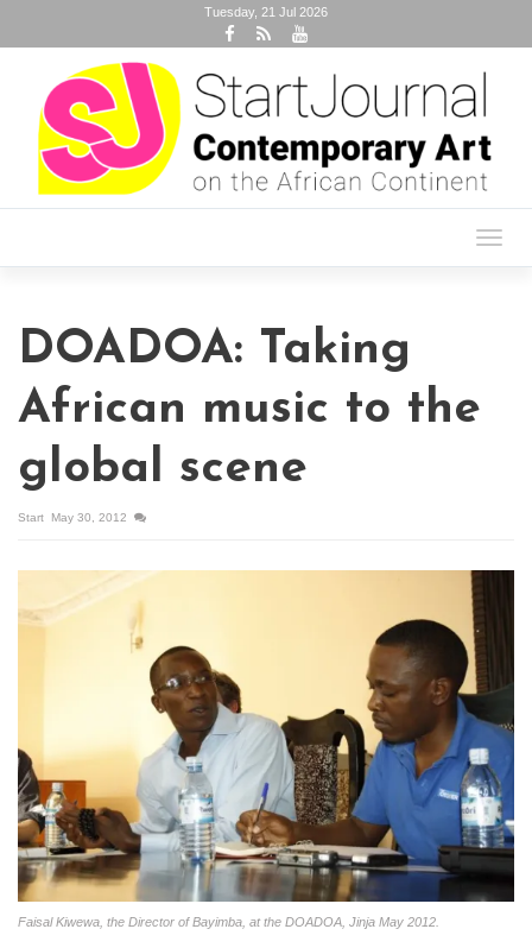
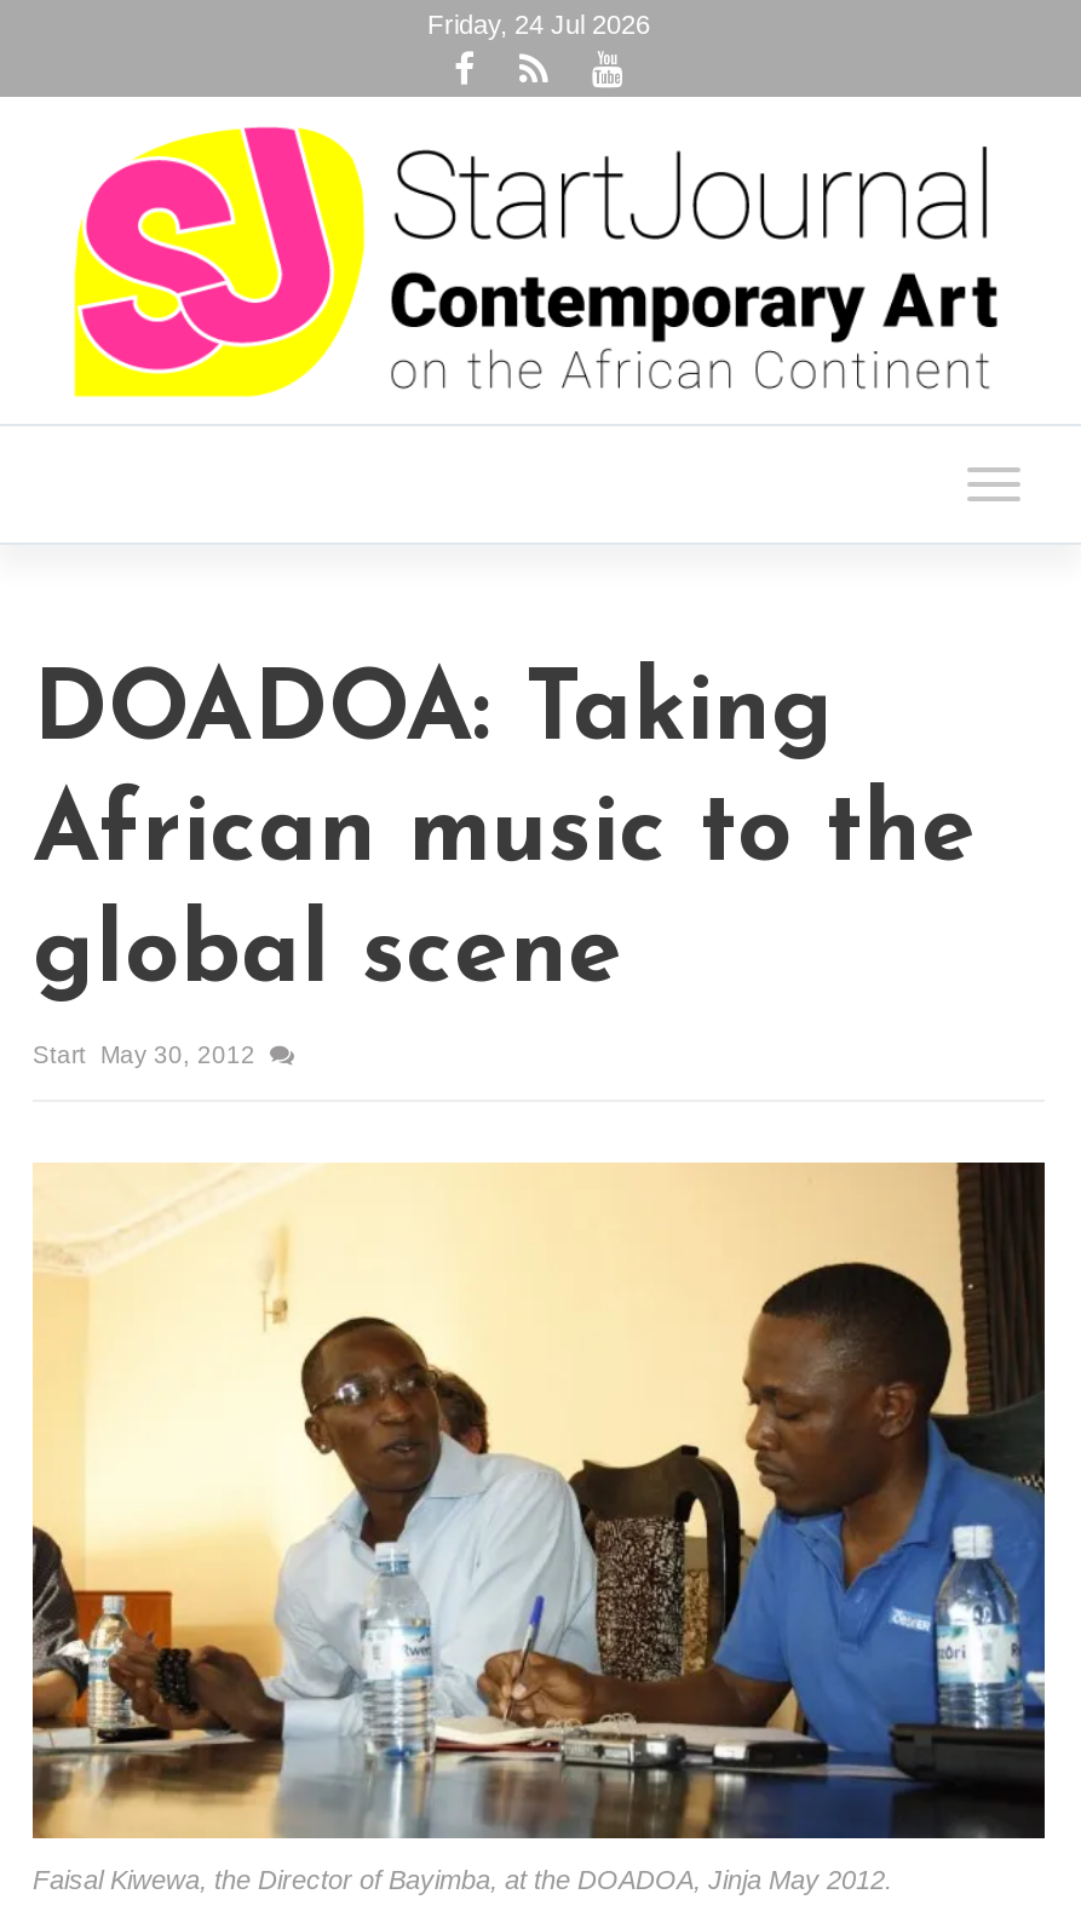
[204,5,328,19] Tuesday, 21 Jul 2026 -> [427,10,650,39] Friday, 24 Jul 2026

